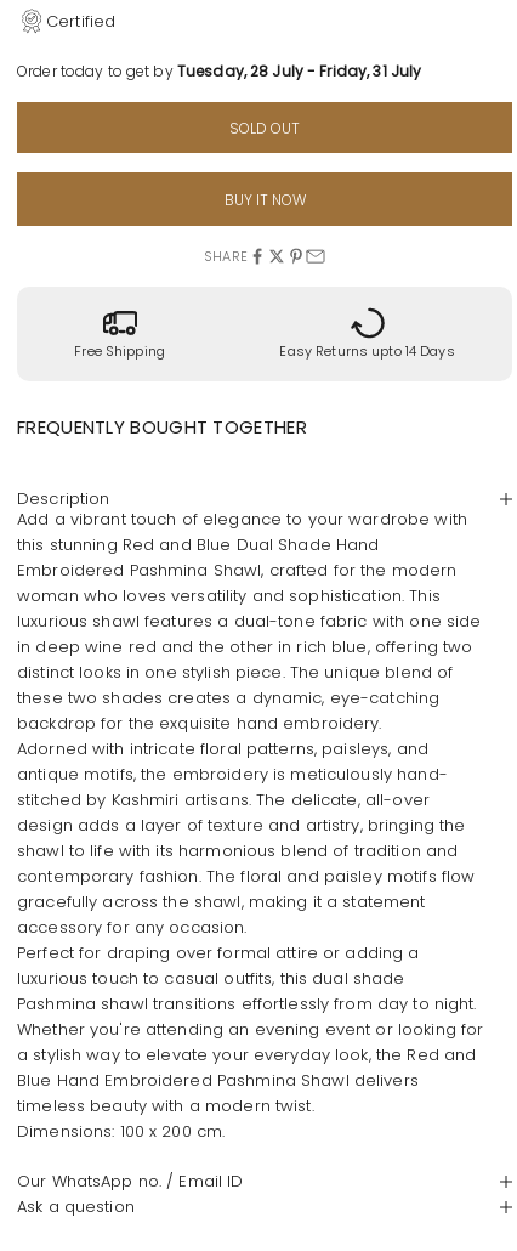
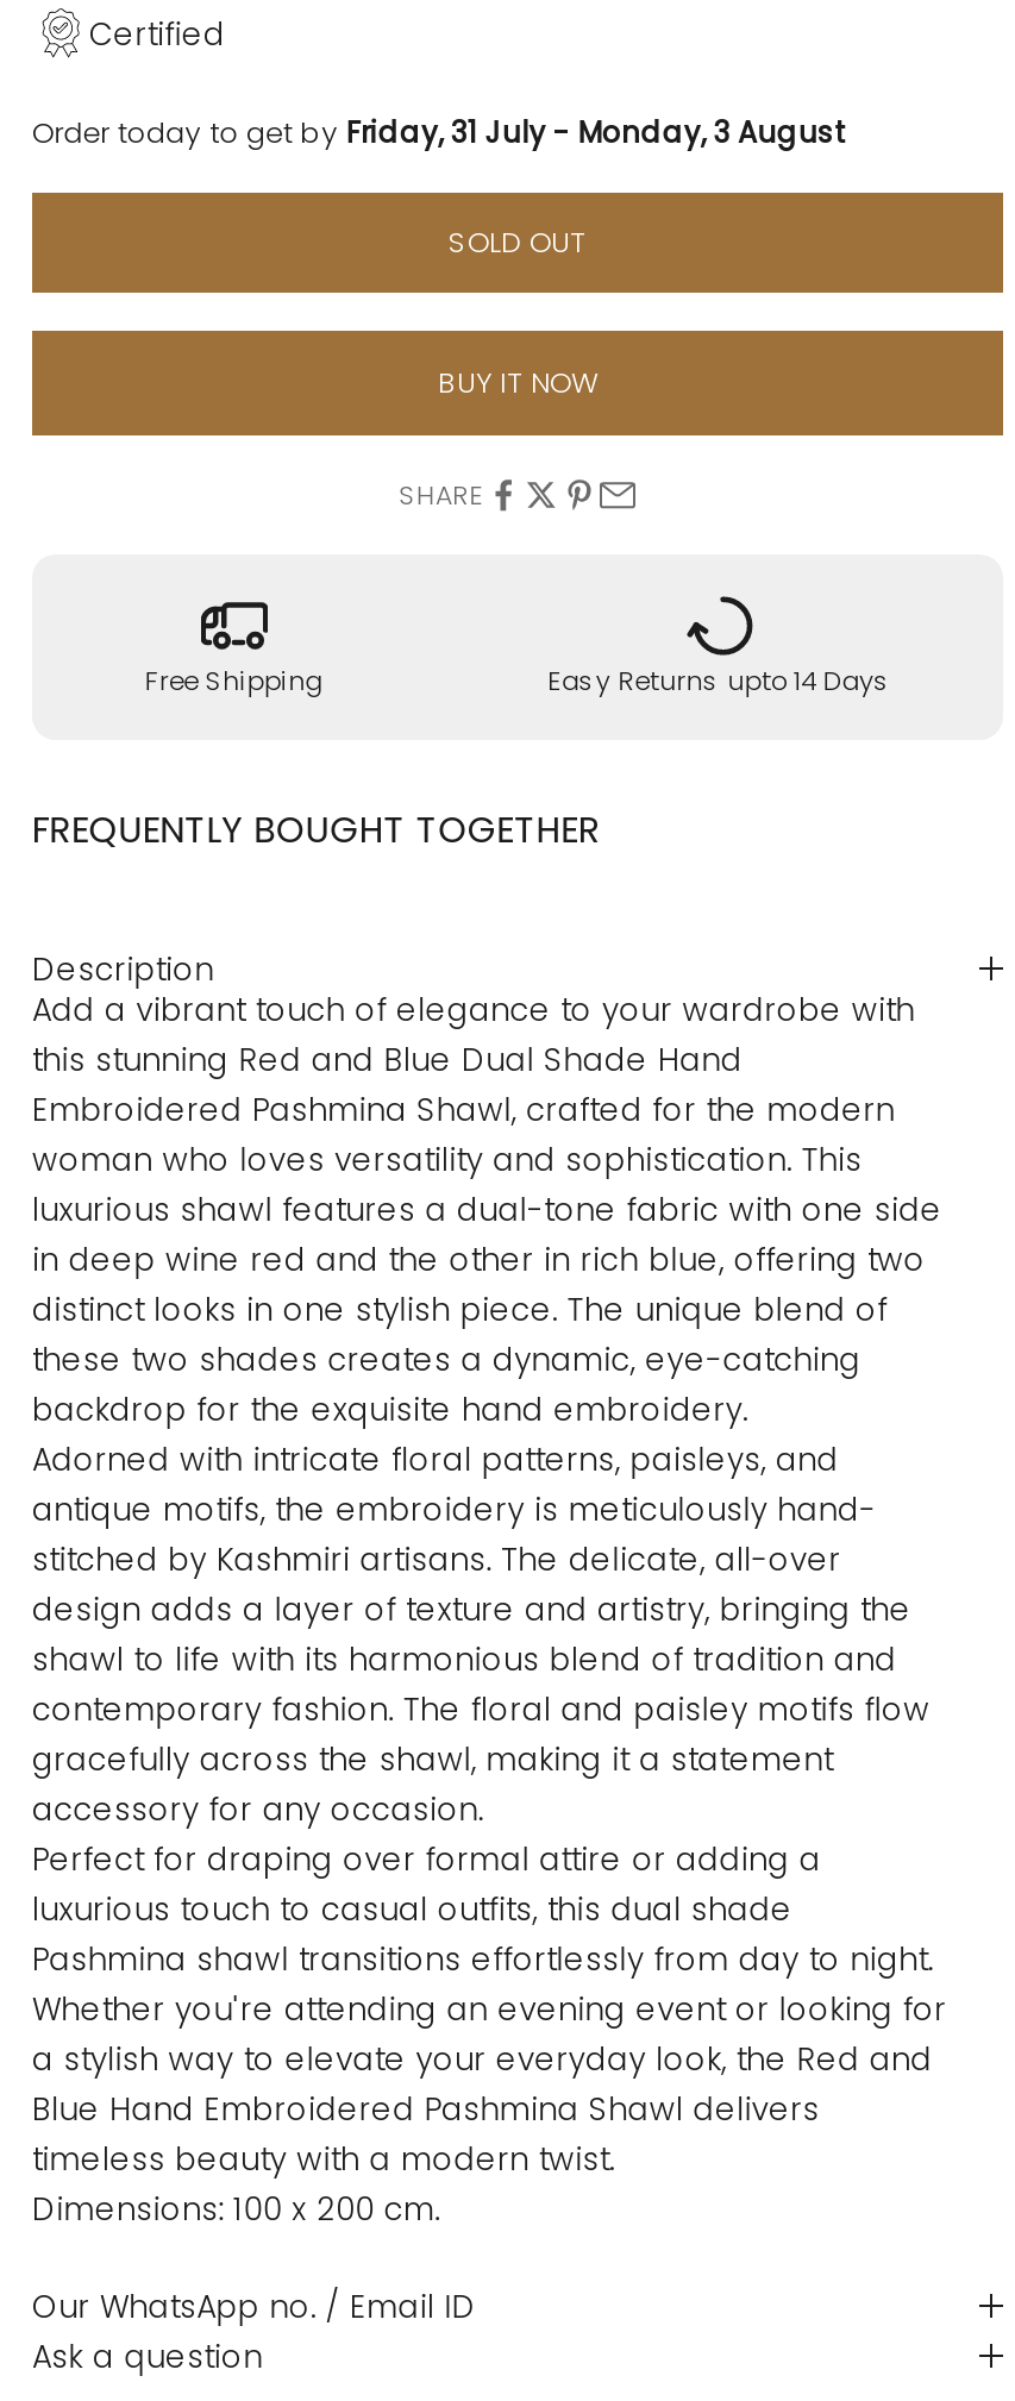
[17,61,421,82] Order today to get by Tuesday, 28 July - Friday, 31 July -> [32,111,844,152] Order today to get by Friday, 31 July - Monday, 3 August

